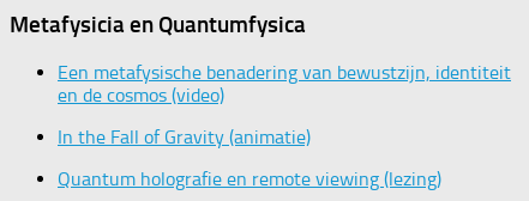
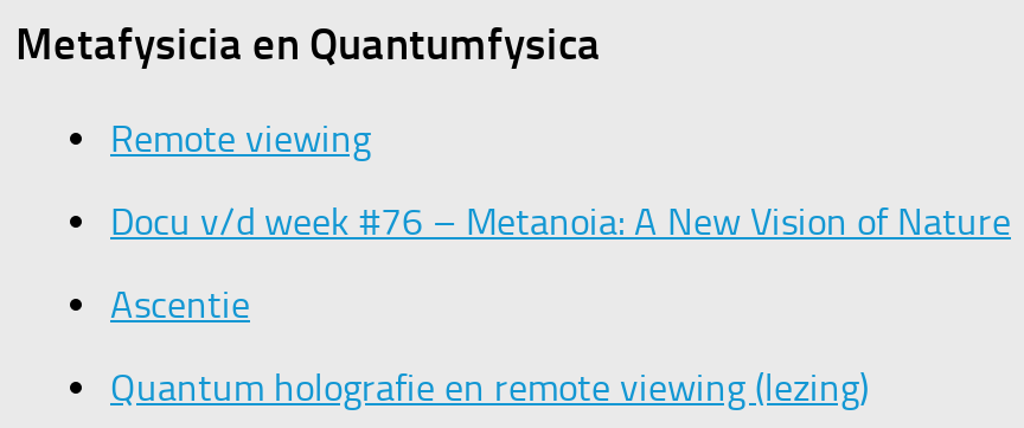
[58,61,511,148] Een metafysische benadering van bewustzijn, identiteit | en de cosmos (video) | In the Fall of Gravity (animatie) -> [110,116,1011,327] Remote viewing | Docu v/d week #76 – Metanoia: A New Vision of Nature | Ascentie

